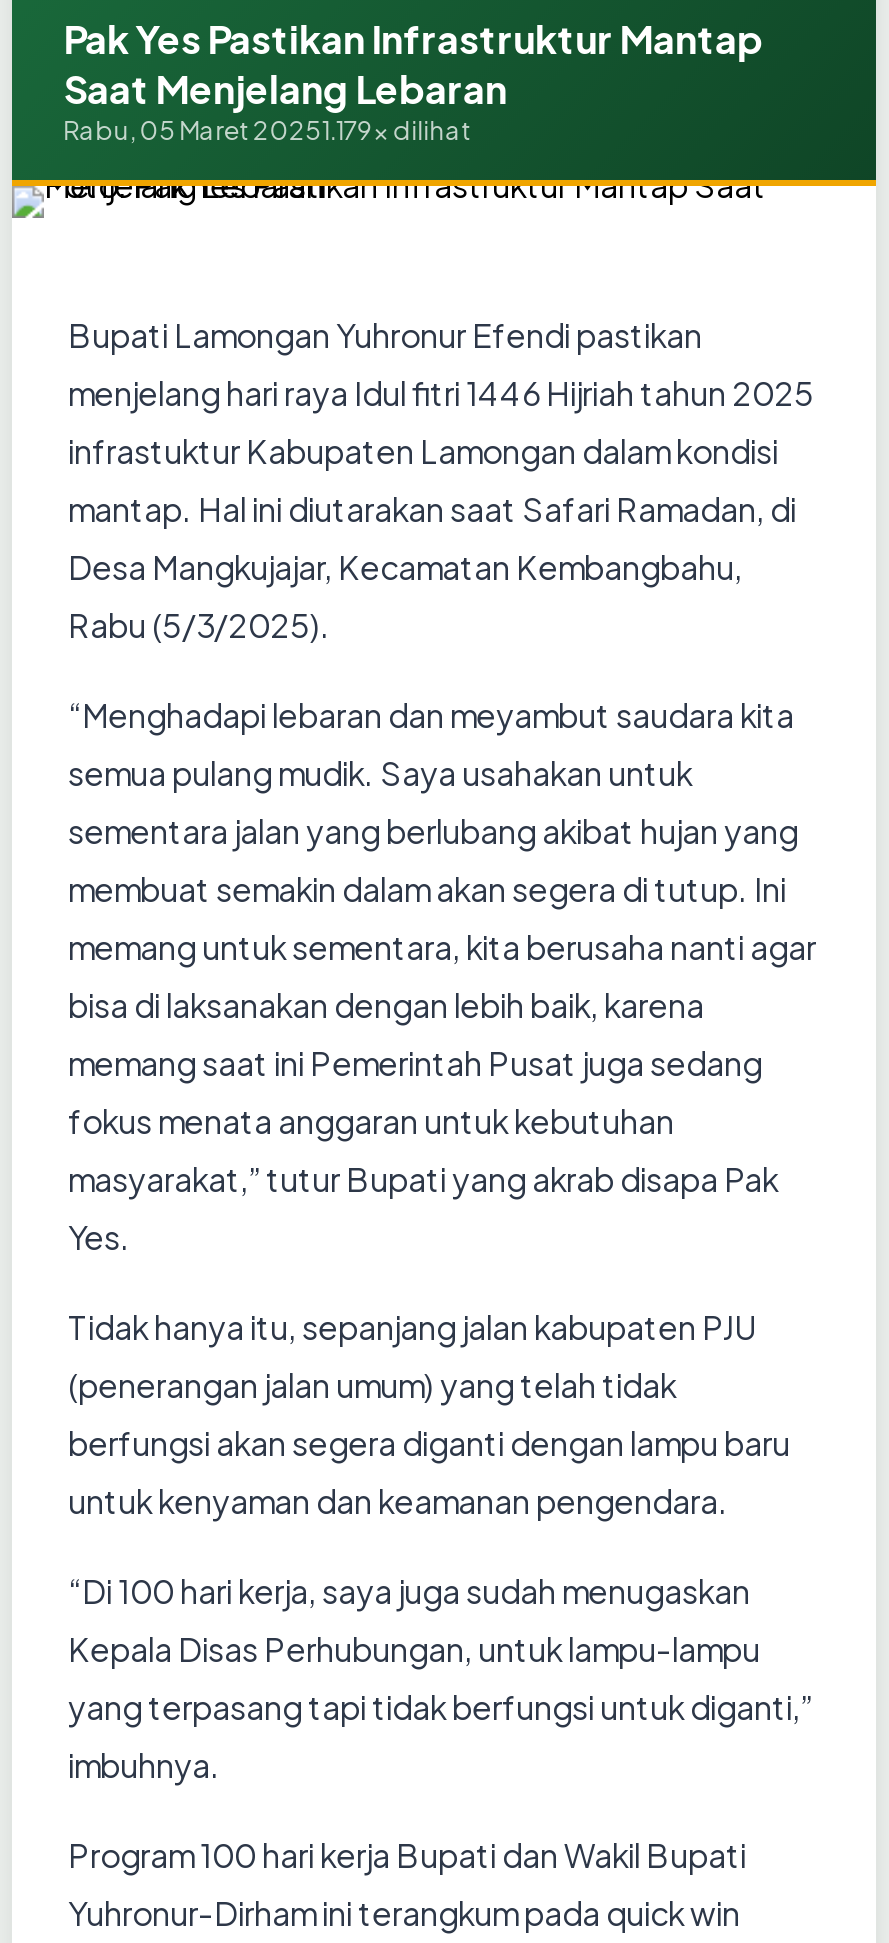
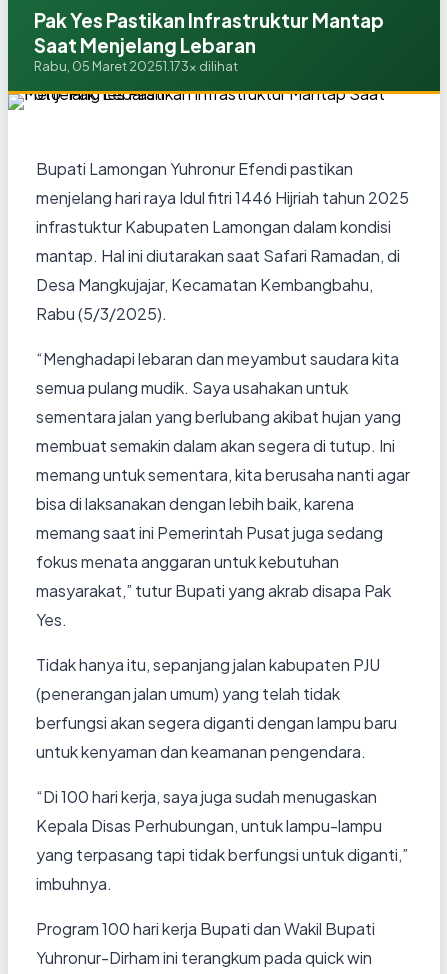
[63,114,471,146] Rabu, 05 Maret 20251.179x dilihat -> [34,58,238,74] Rabu, 05 Maret 20251.173x dilihat

